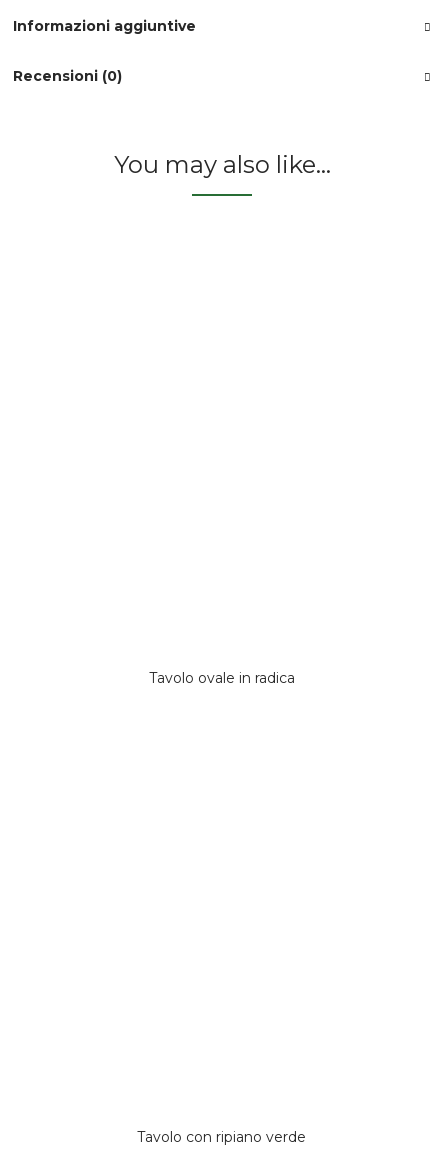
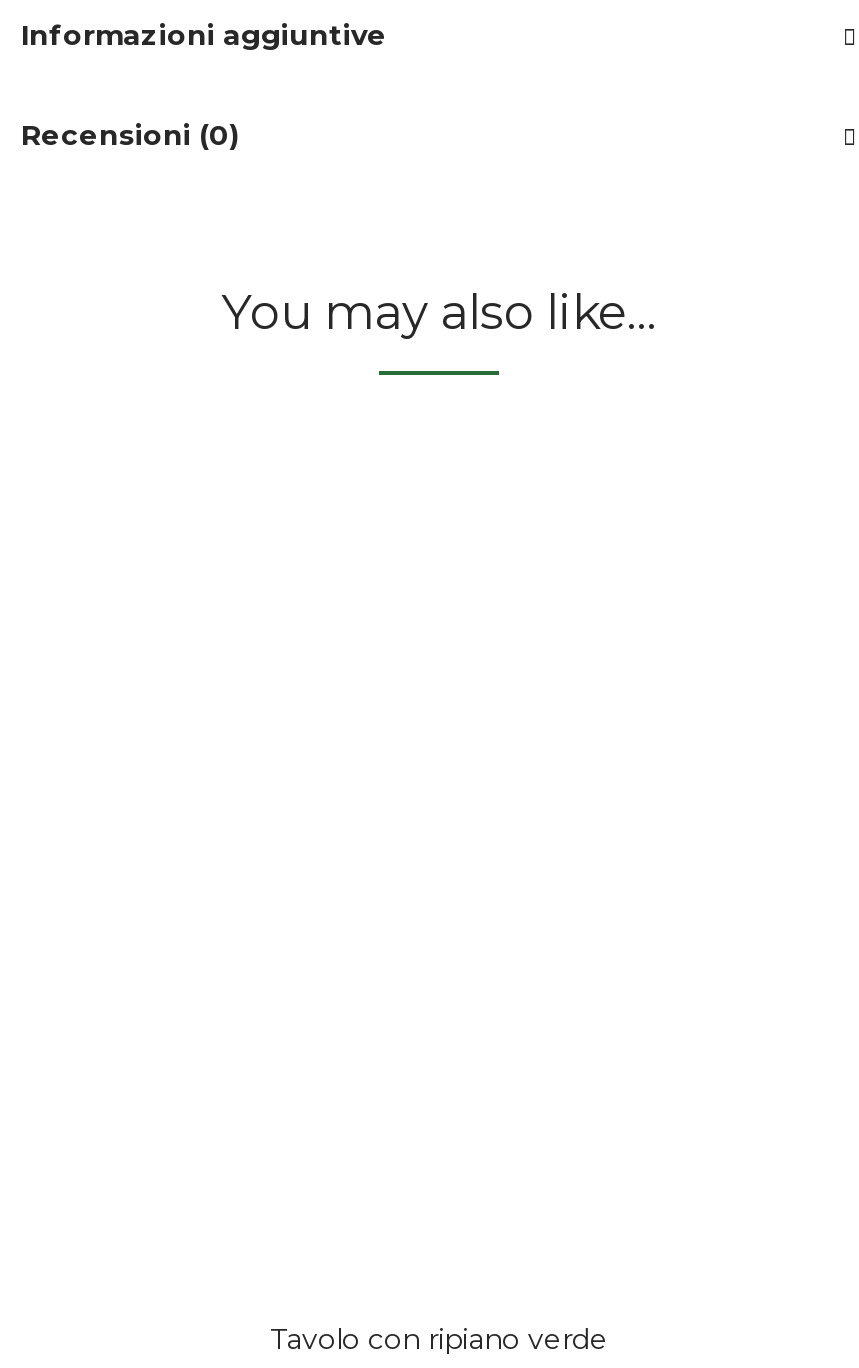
[149,669,295,687] Tavolo ovale in radica -> none

